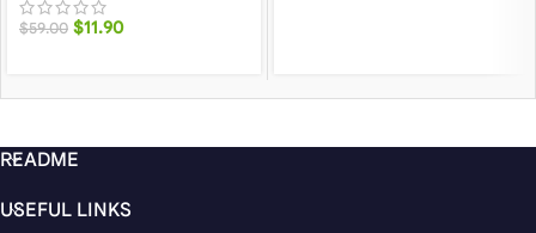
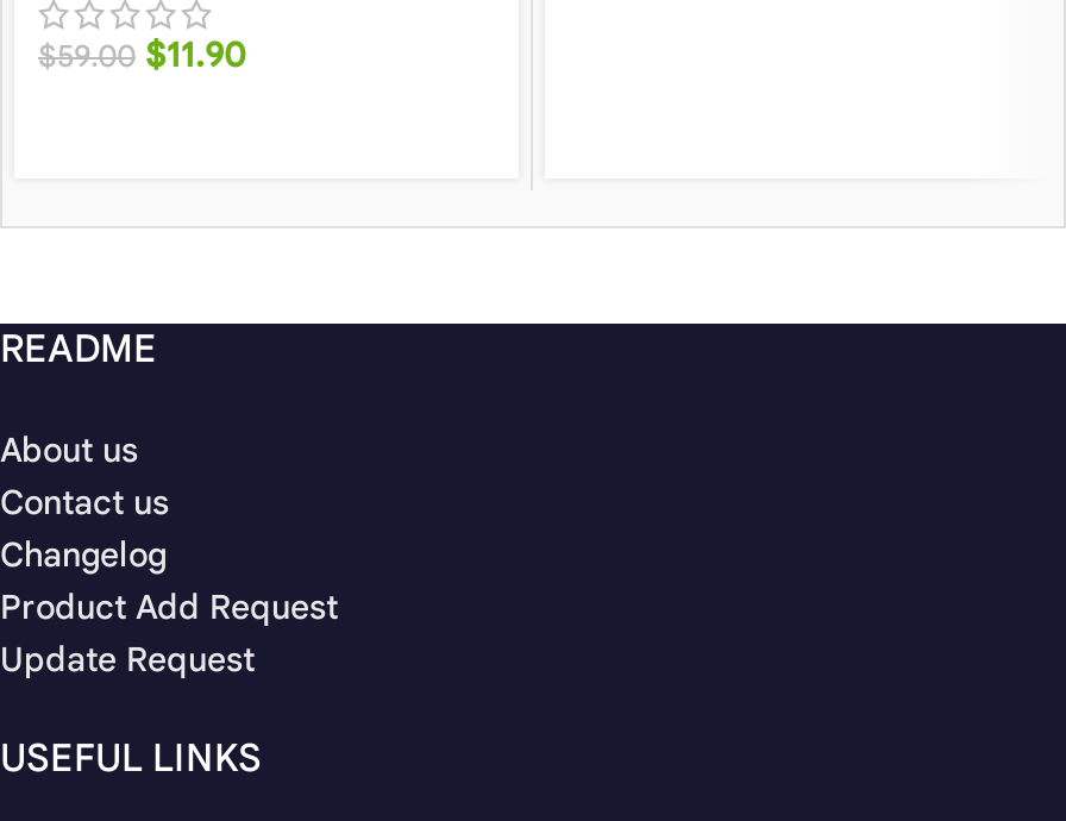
none -> [0,429,338,682] About us | Contact us | Changelog | Product Add Request | Update Request

